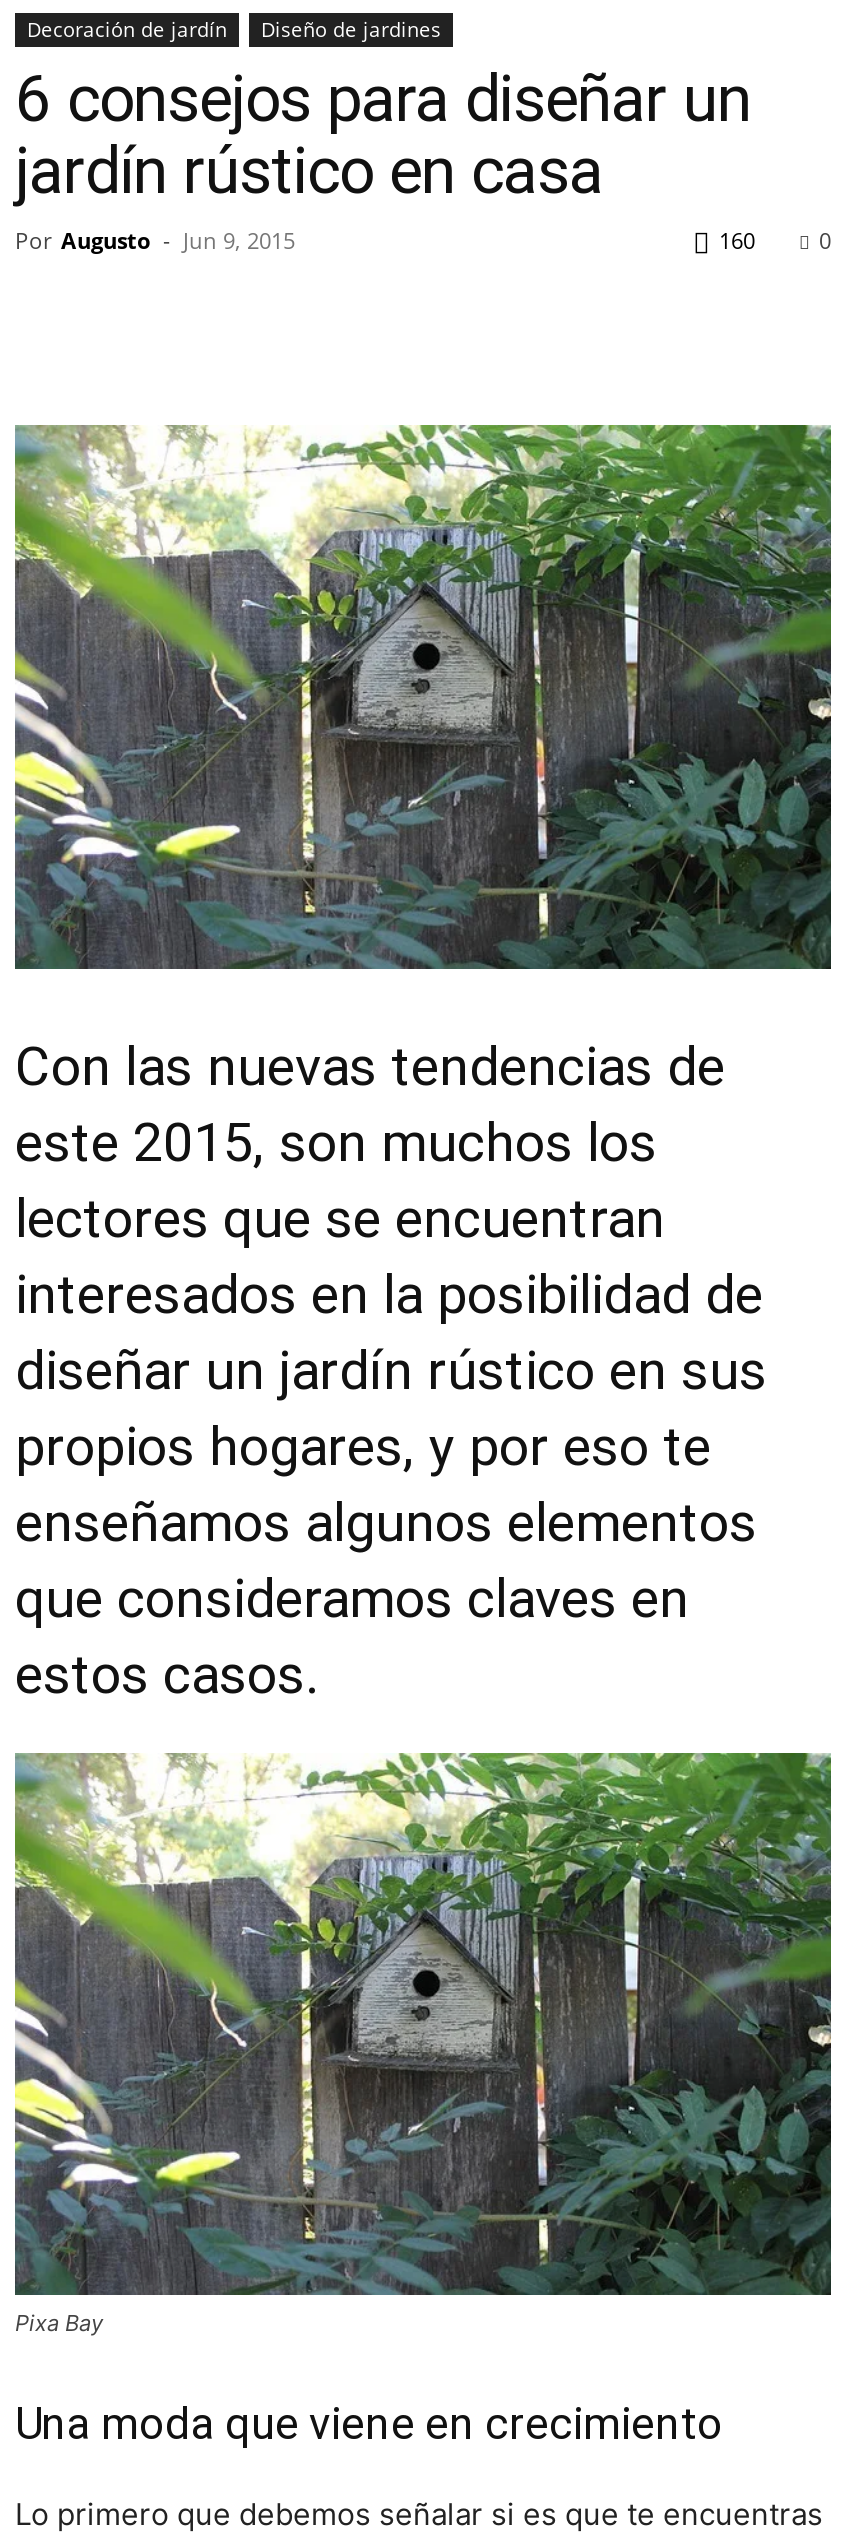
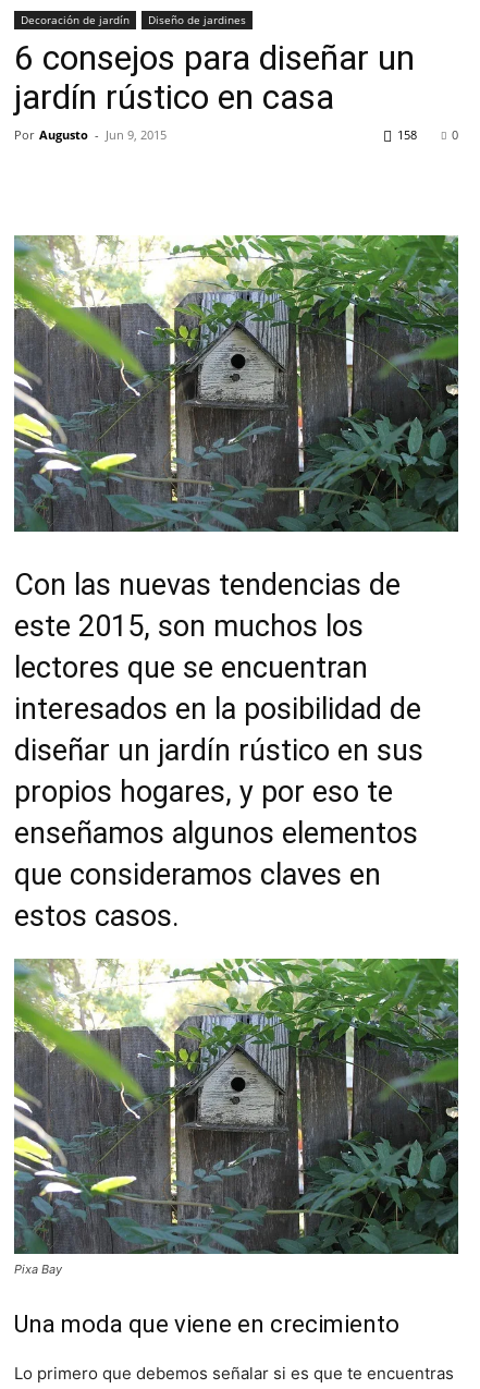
[719,225,755,255] 160 -> [397,126,417,143] 158

